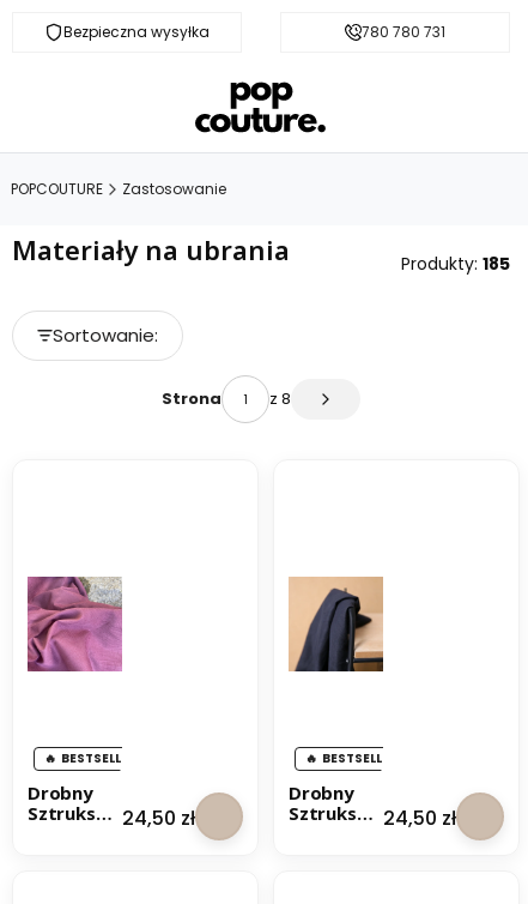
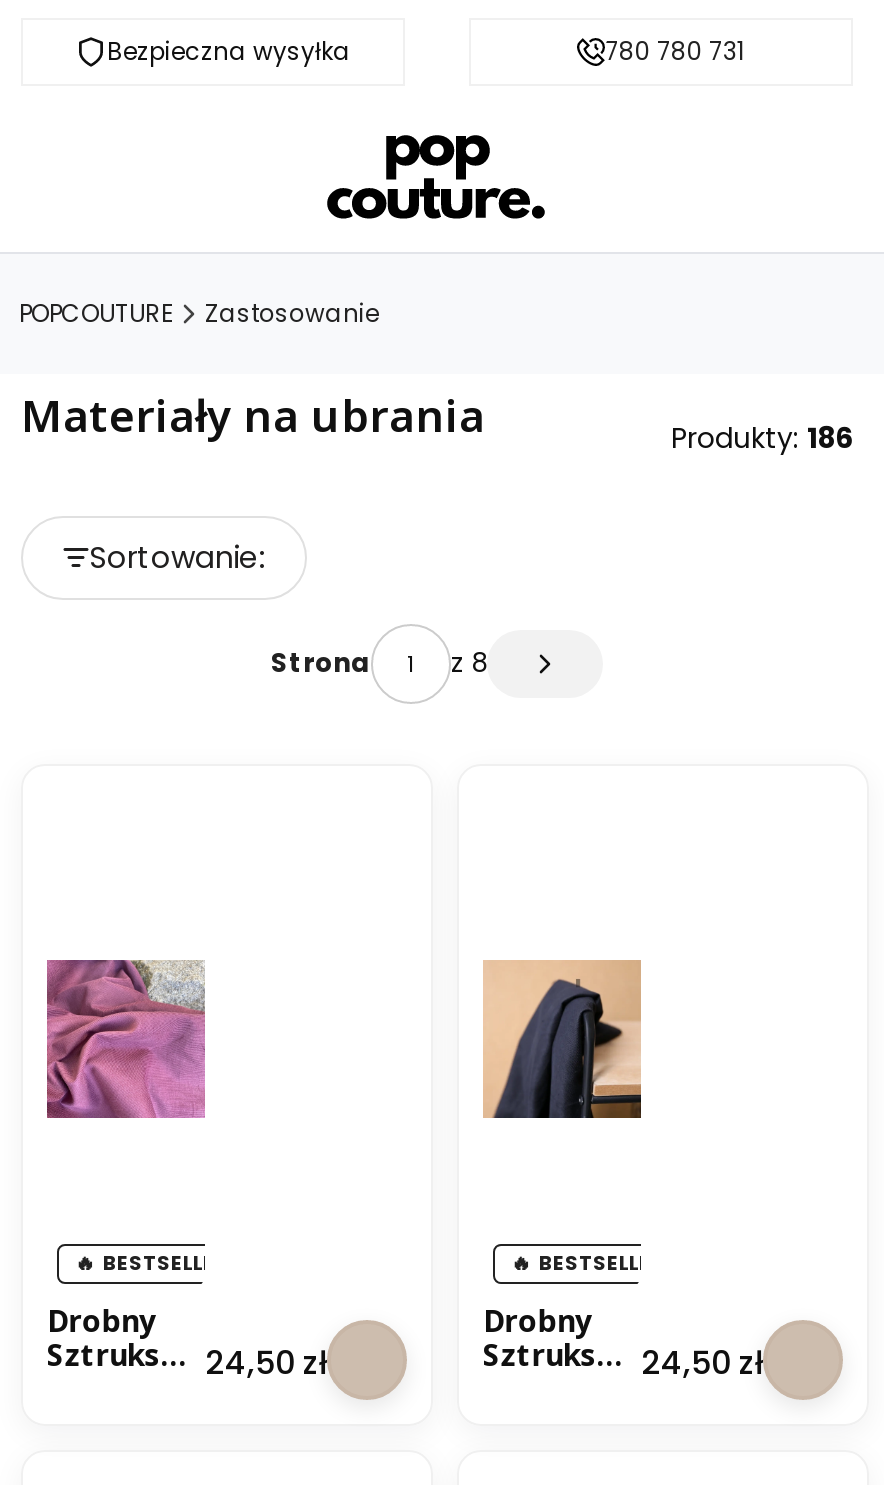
[401,252,510,276] Produkty: 185 -> [671,418,853,458] Produkty: 186

